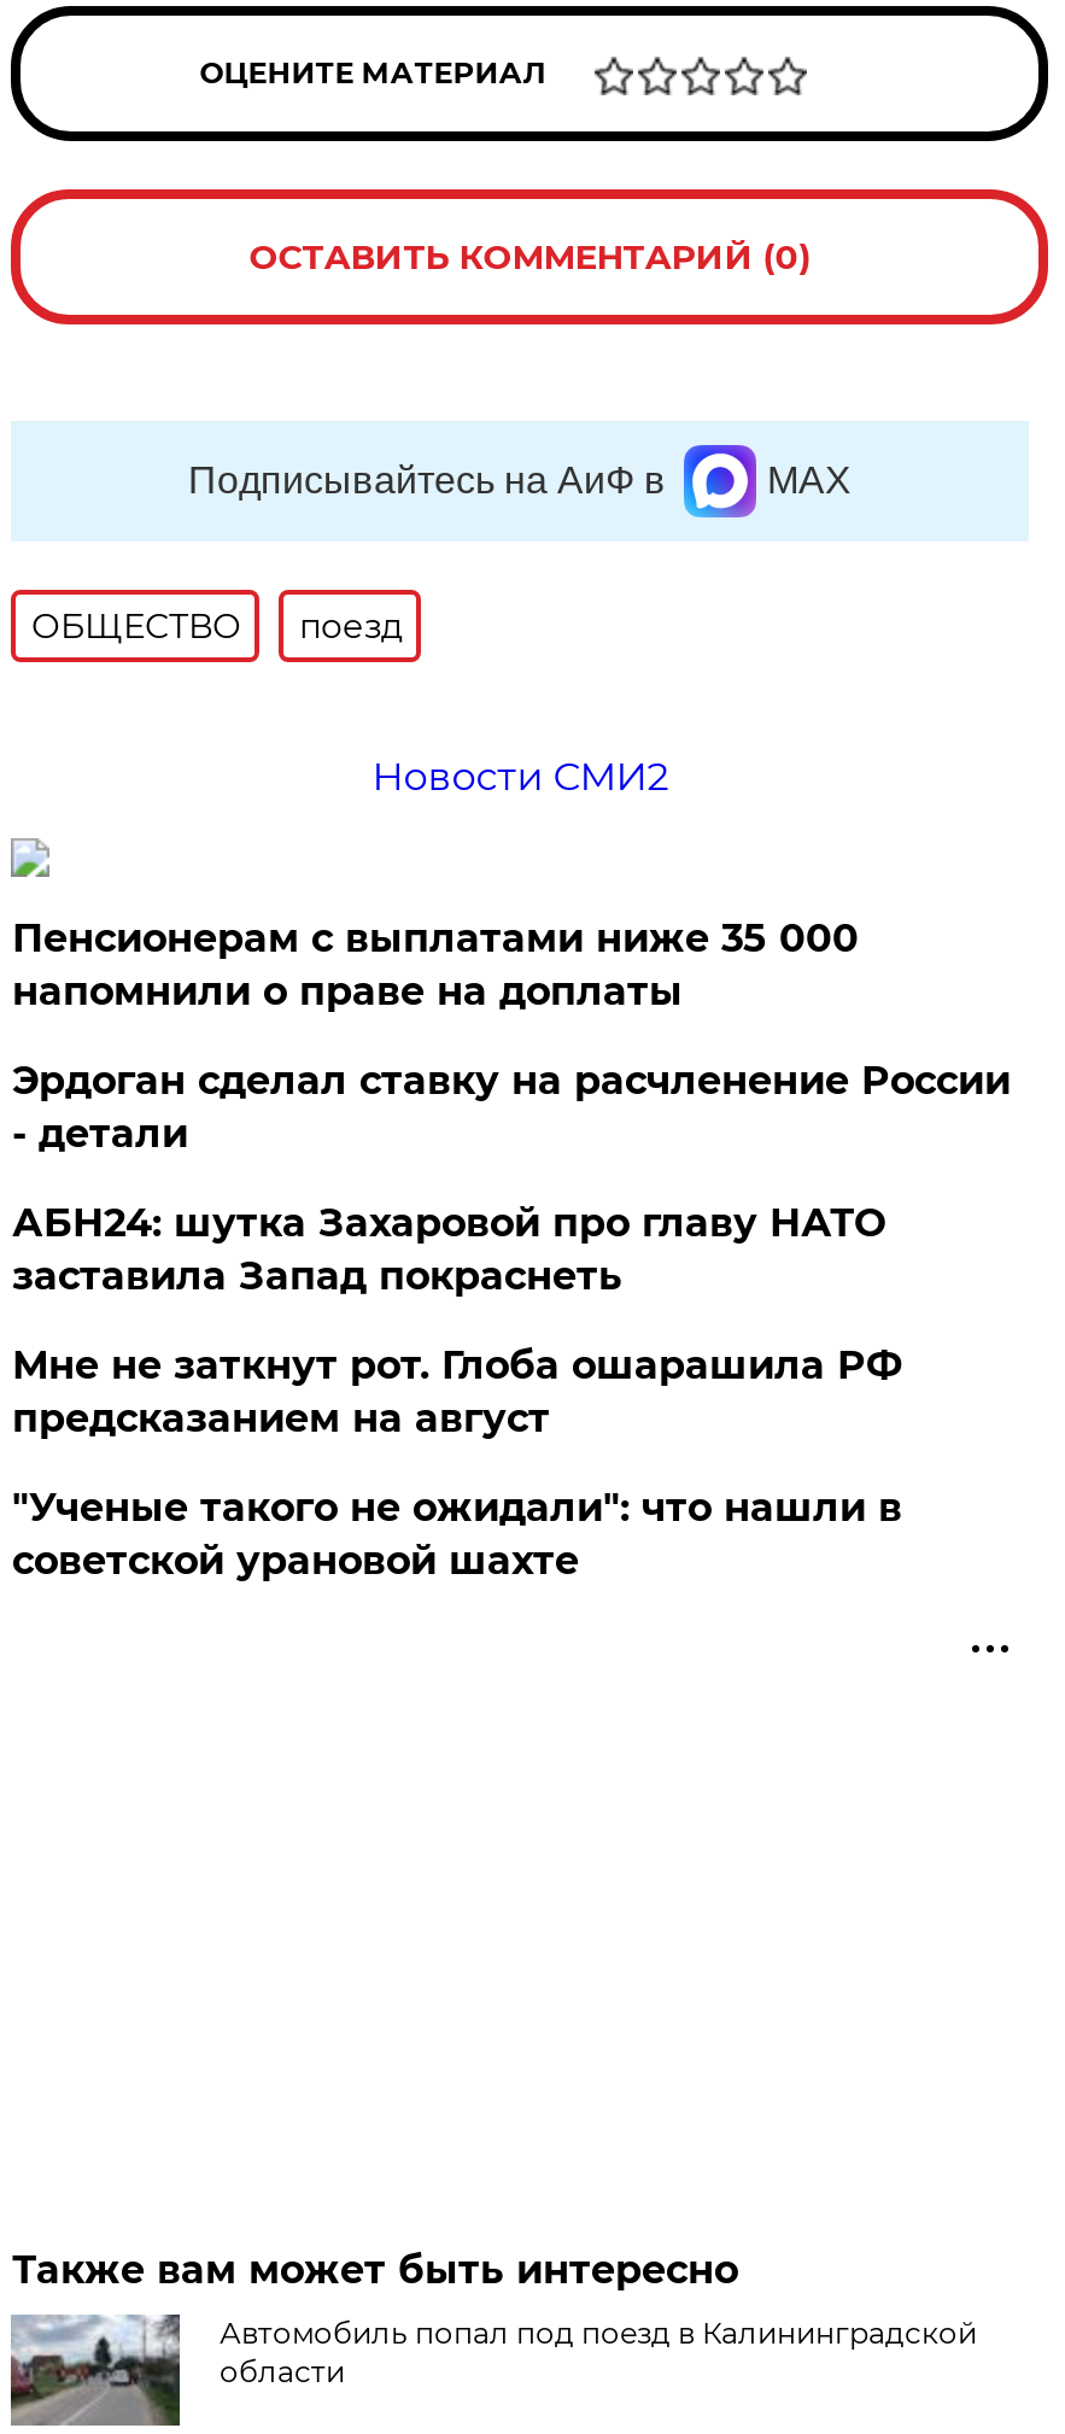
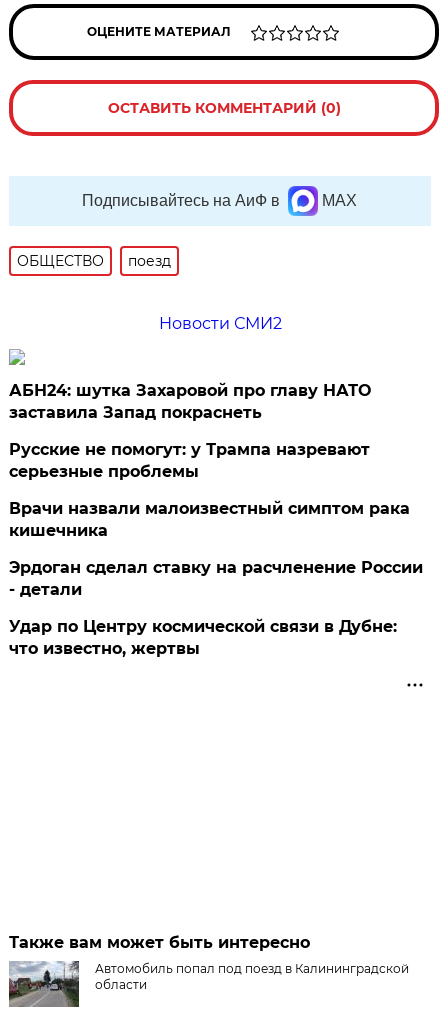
[12,915,859,1014] Пенсионерам с выплатами ниже 35 000 | напомнили о праве на доплаты -> none
moved [12,1058,1010,1156] -> [9,558,423,599]: Эрдоган сделал ставку на расчленение России | - детали
moved [12,1200,885,1299] -> [9,381,371,422]: АБН24: шутка Захаровой про главу НАТО | заставила Запад покраснеть
[12,1342,902,1583] Мне не заткнут рот. Глоба ошарашила РФ | предсказанием на август | "Ученые такого не ожидали": что нашли в | советской урановой шахте -> [9,440,410,658] Русские не помогут: у Трампа назревают | серьезные проблемы | Врачи назвали малоизвестный симптом рака | кишечника | Удар по Центру космической связи в Дубне: | что известно, жертвы

